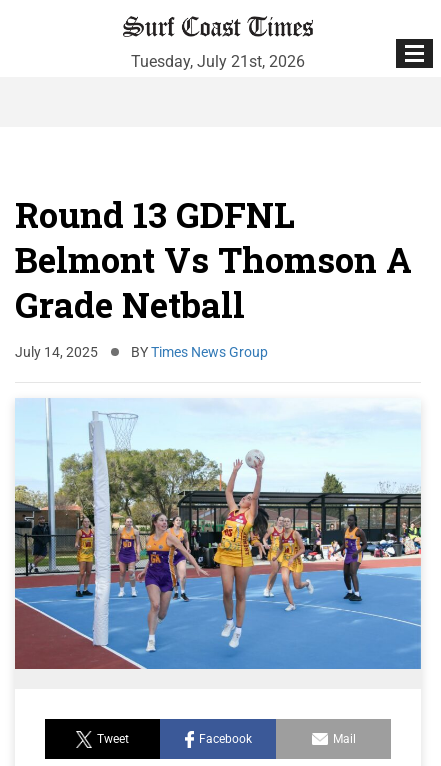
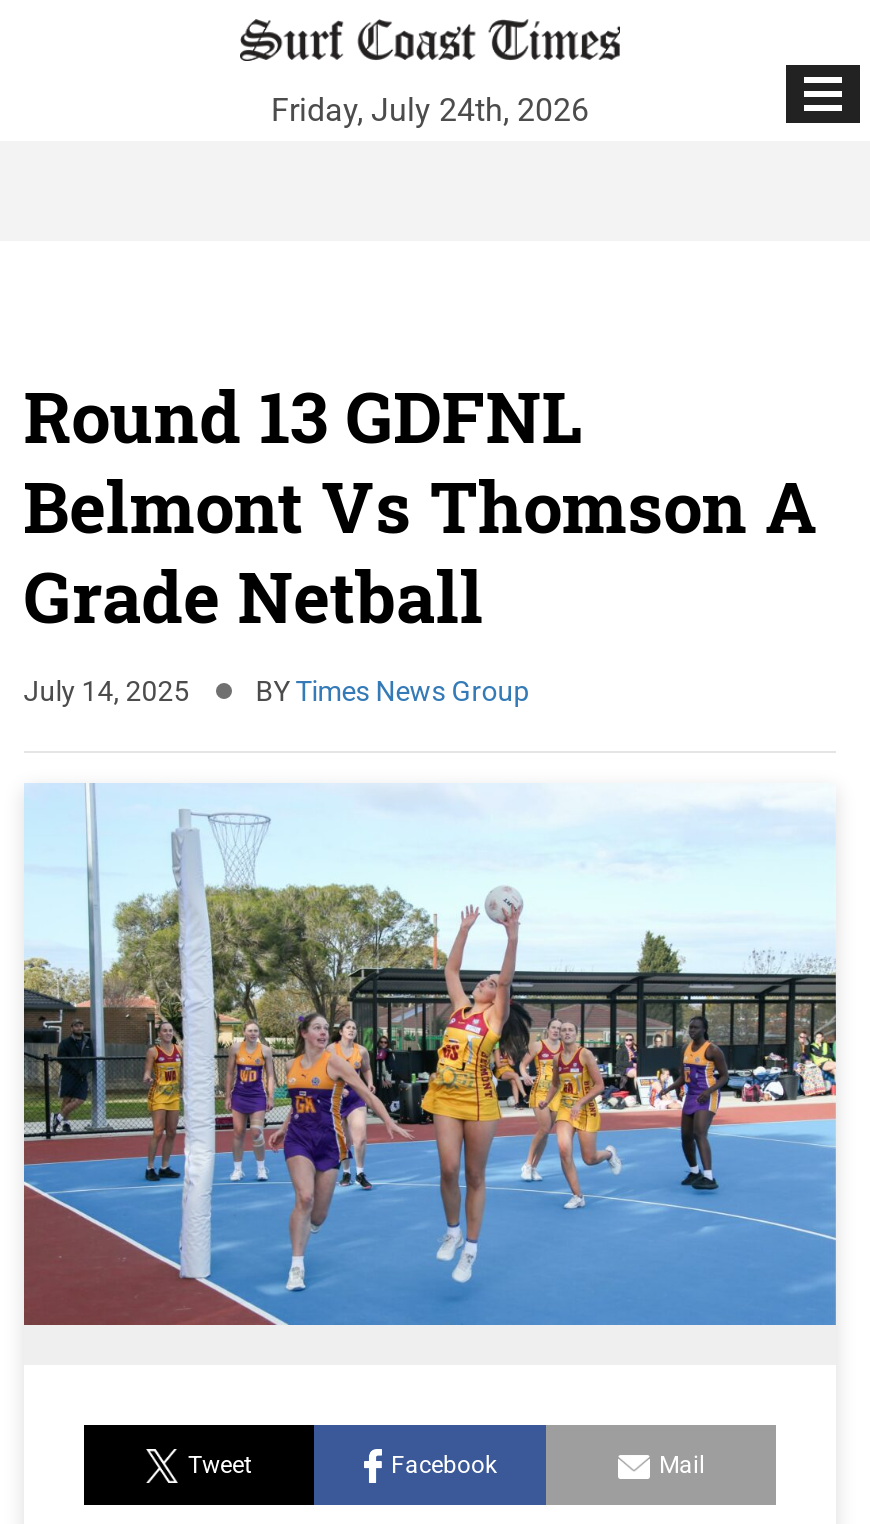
[131,52,305,71] Tuesday, July 21st, 2026 -> [271,90,589,128] Friday, July 24th, 2026

